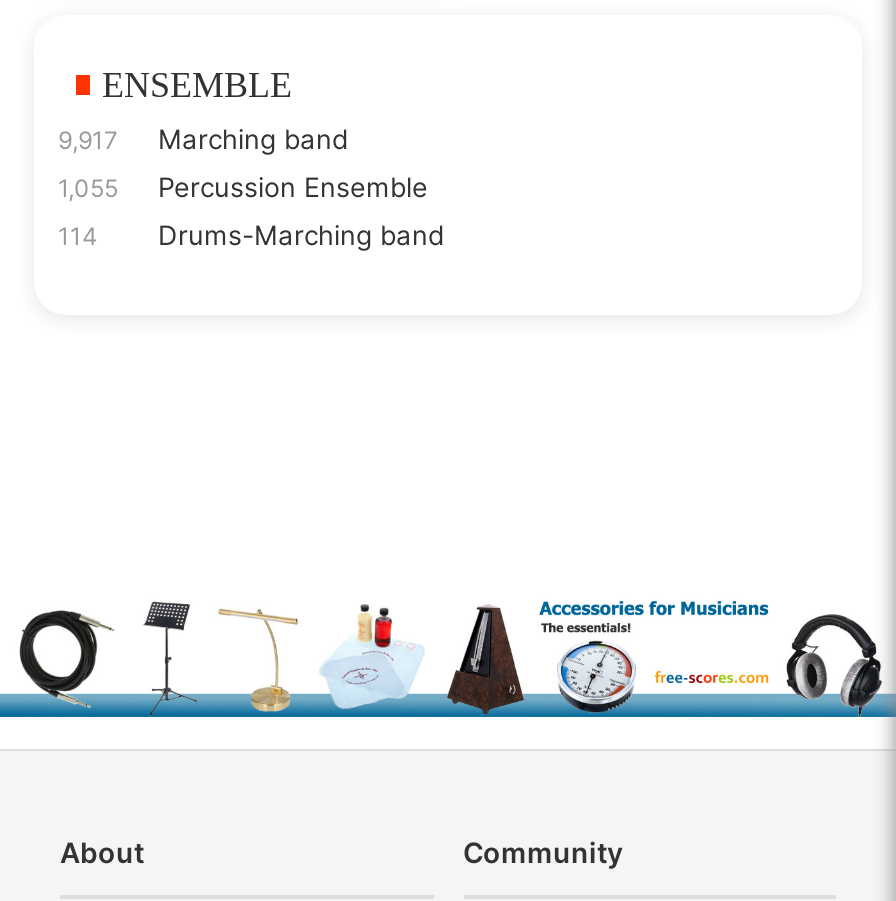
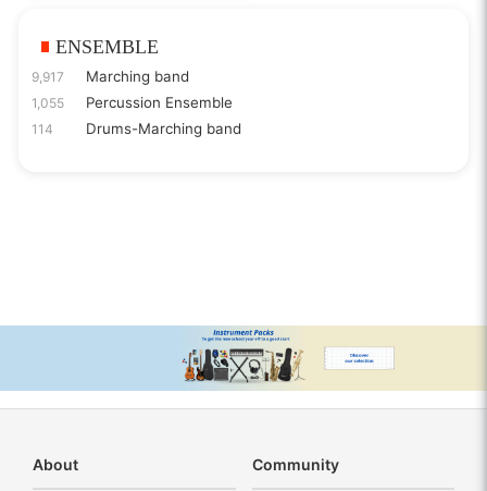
[6,599,890,719] [image] -> [3,324,484,391] [image]

